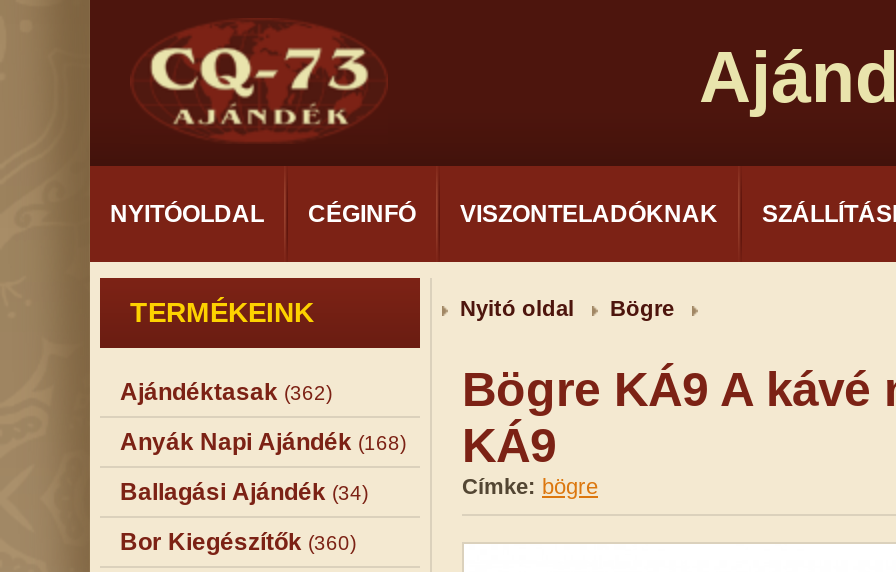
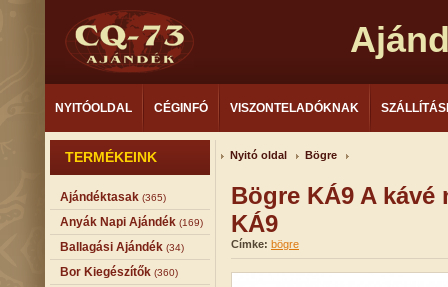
[120,378,332,406] Ajándéktasak (362) -> [60,190,166,204] Ajándéktasak (365)
[120,428,406,456] Anyák Napi Ajándék (168) -> [60,215,203,229] Anyák Napi Ajándék (169)

